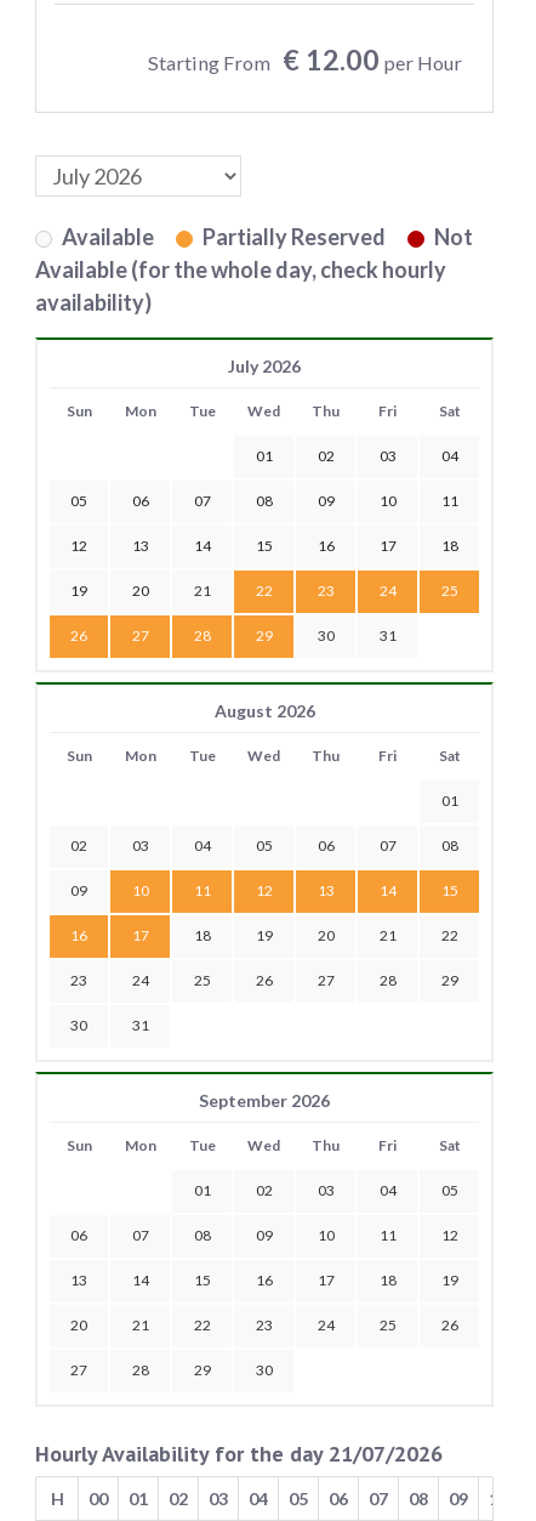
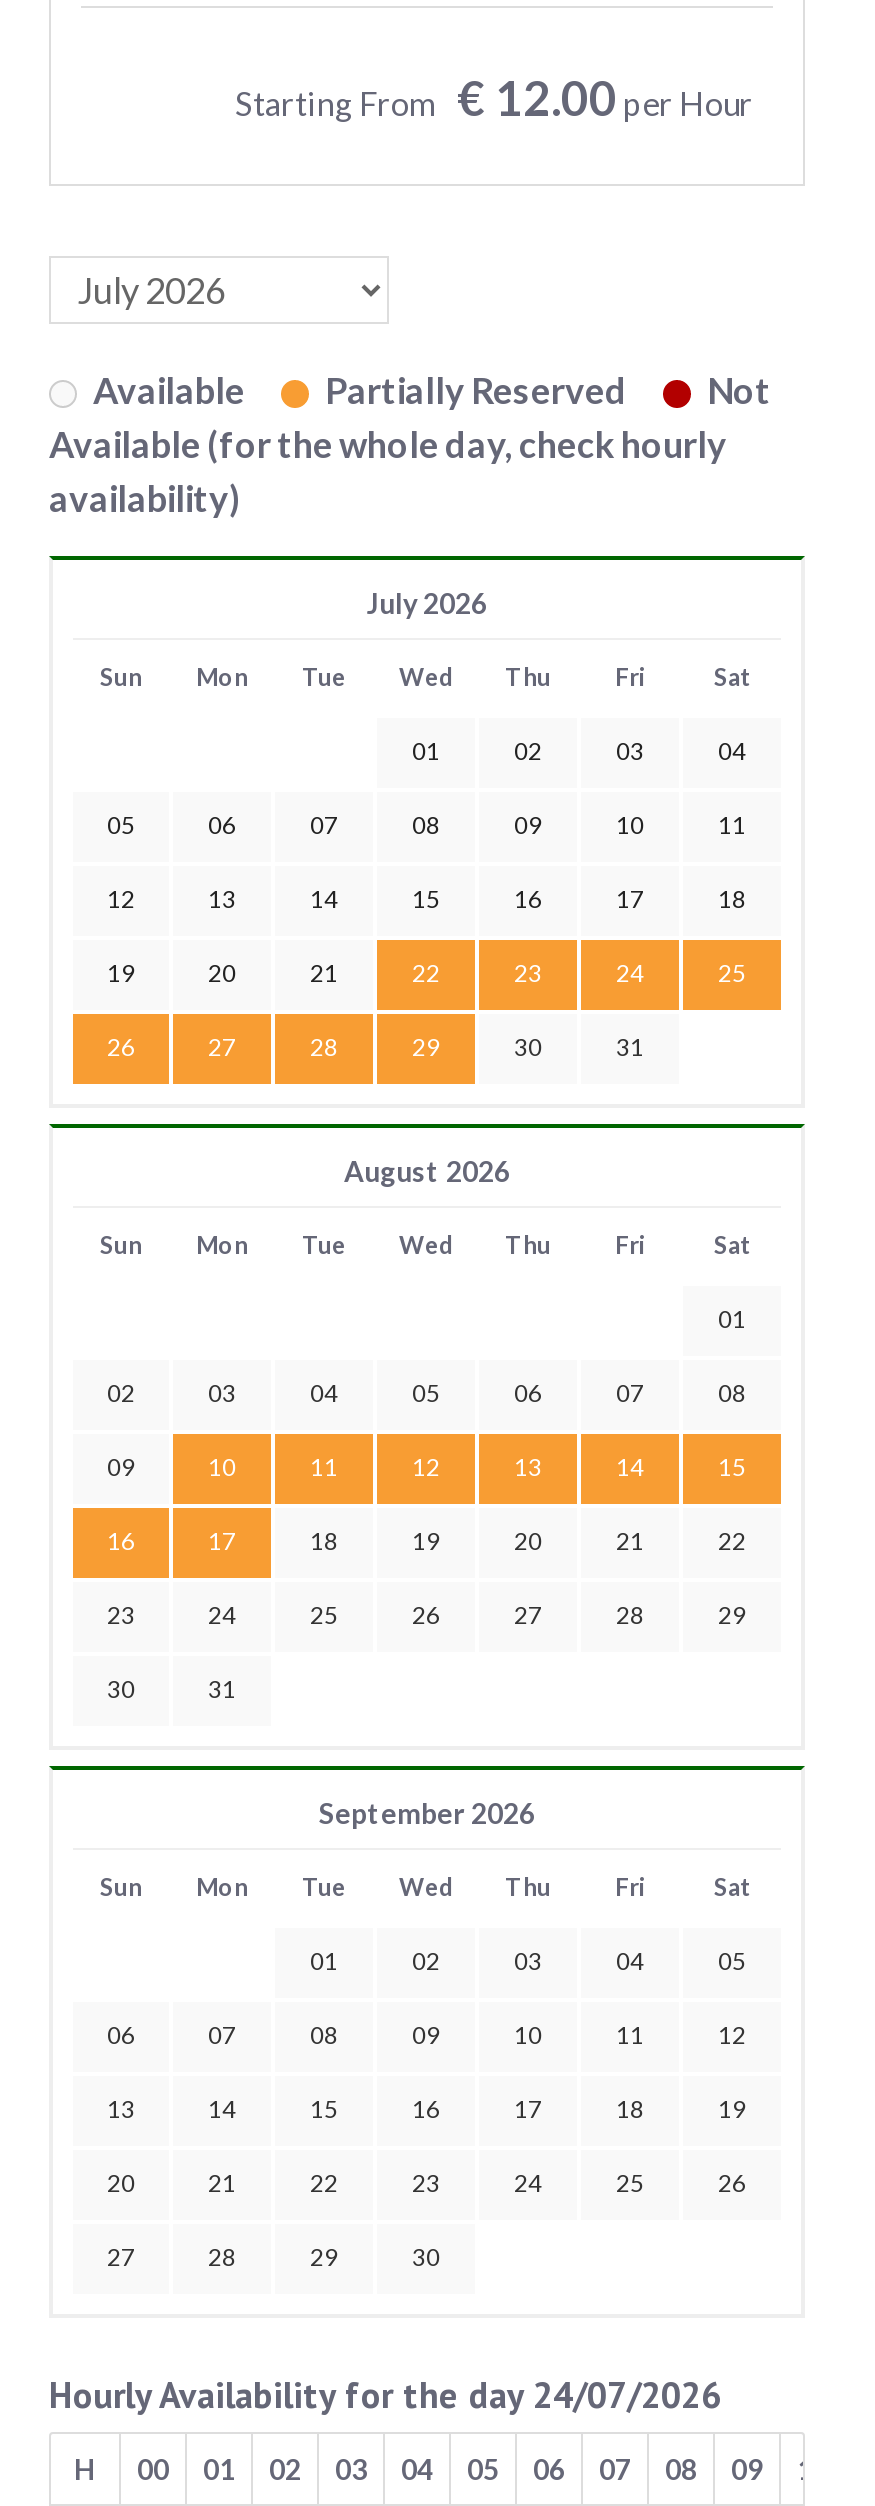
[35,1439,443,1467] Hourly Availability for the day 21/07/2026 -> [49,2372,721,2418] Hourly Availability for the day 24/07/2026

